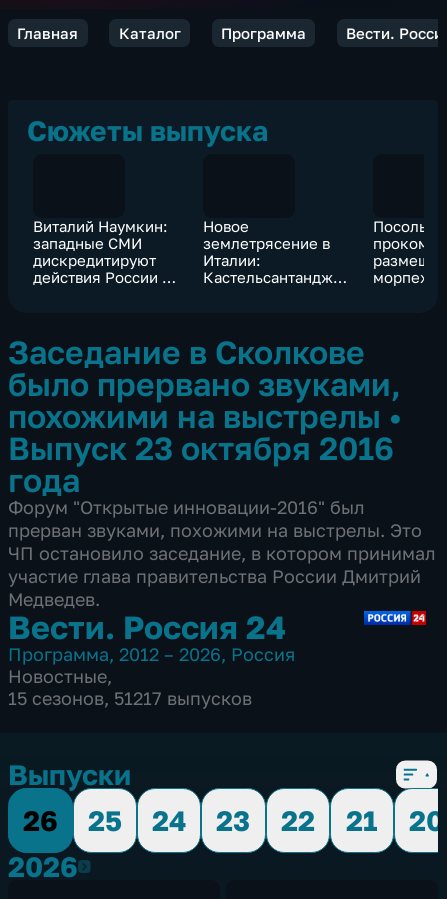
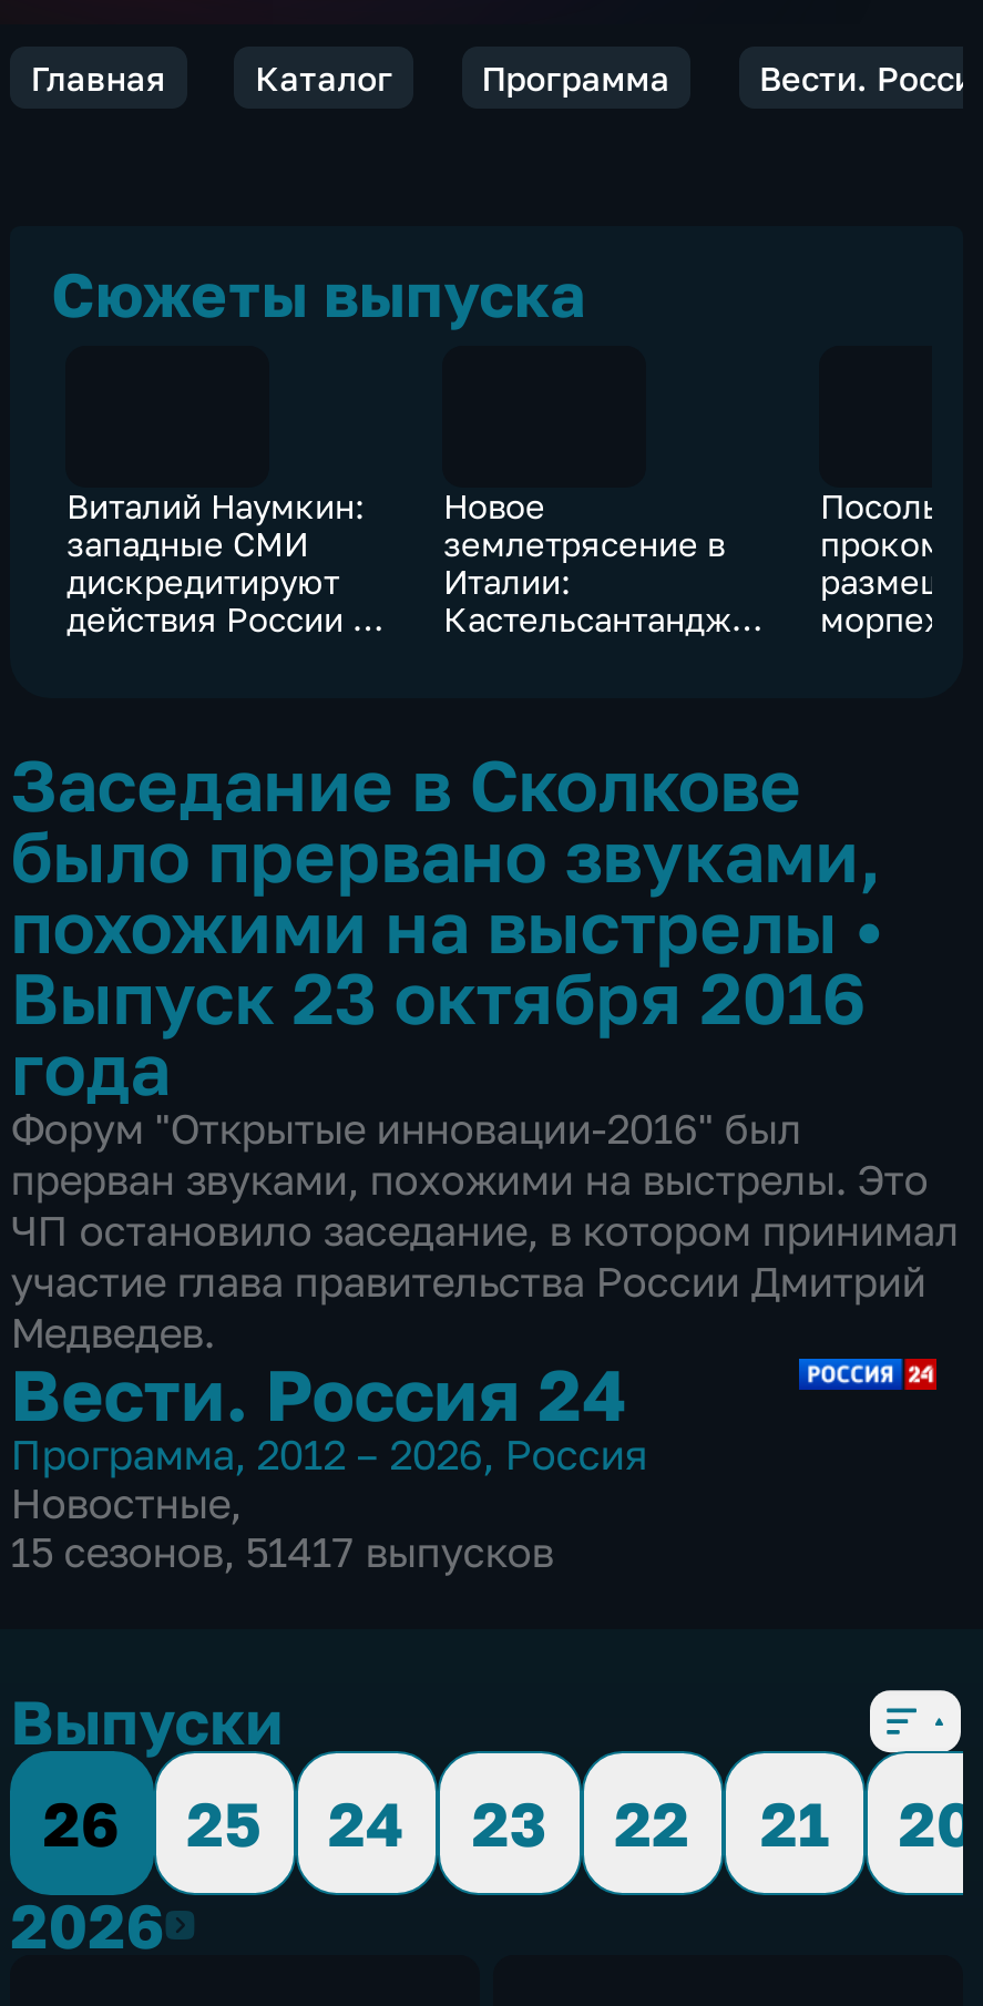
[8,687,252,709] 15 сезонов, 51217 выпусков -> [10,1527,553,1576] 15 сезонов, 51417 выпусков

